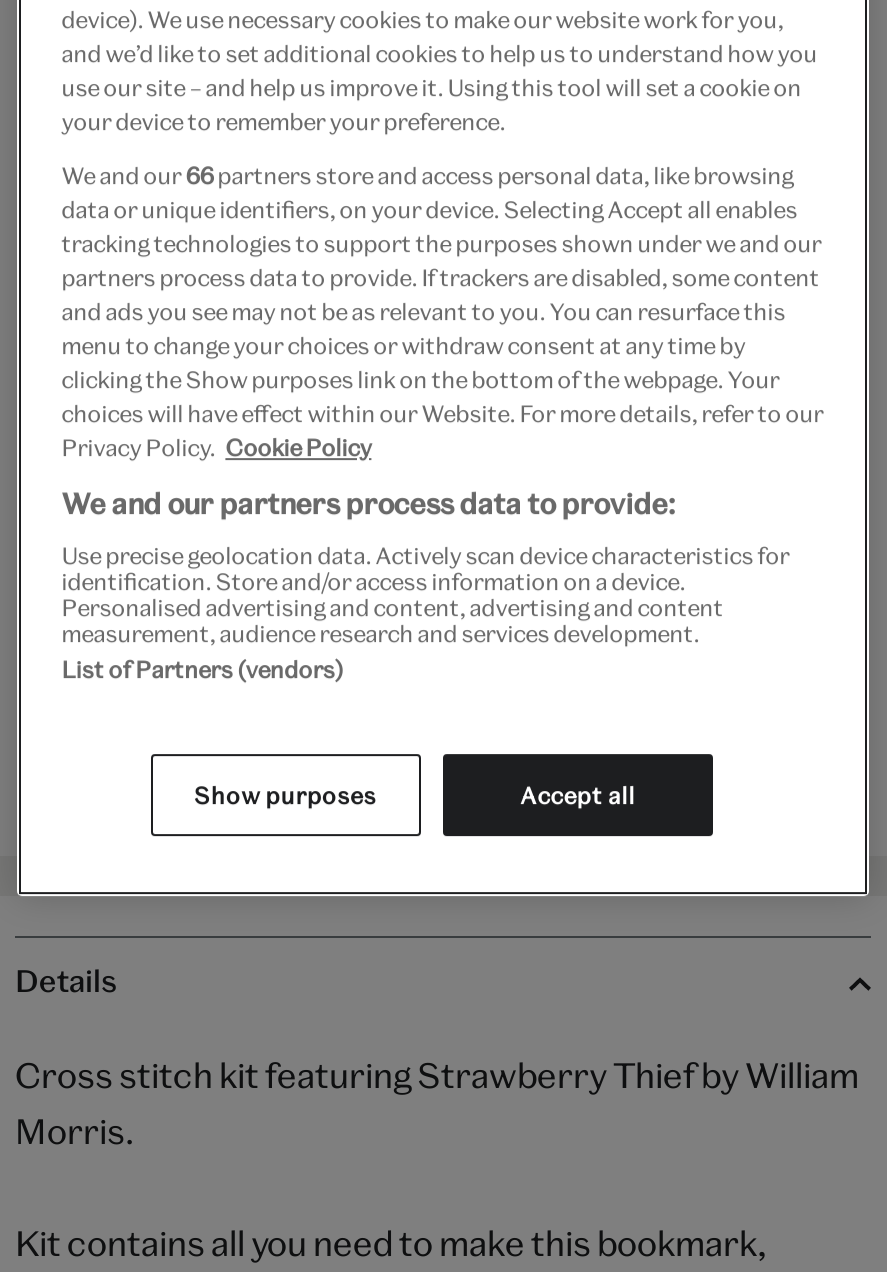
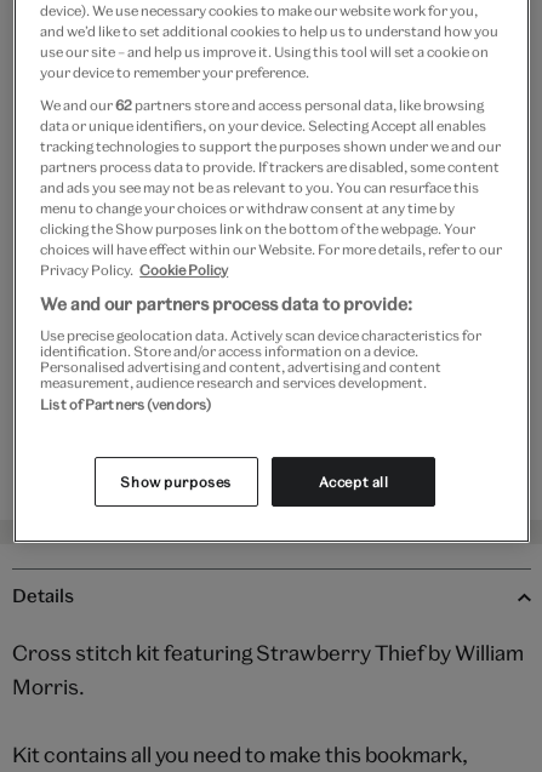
[61,161,793,187] We and our 66 partners store and access personal data, like browsing -> [40,98,484,113] We and our 62 partners store and access personal data, like browsing

